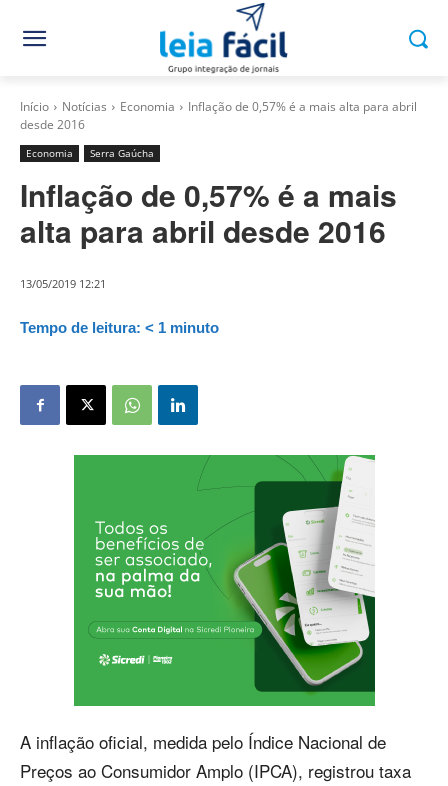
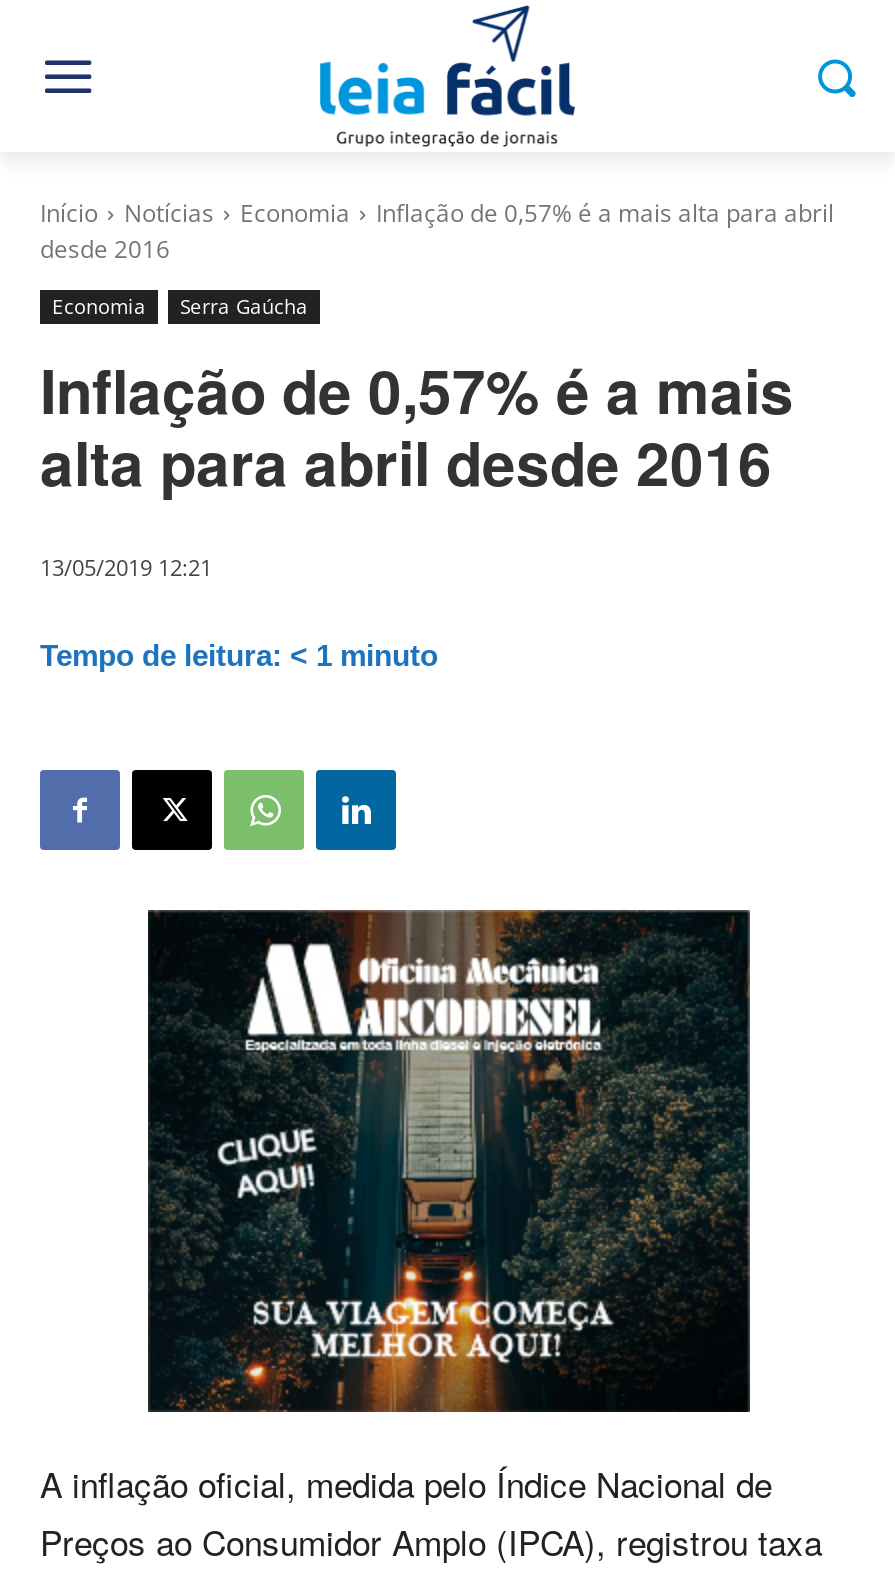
[73,454,376,707] [image] -> [146,908,752,1414] [image]

